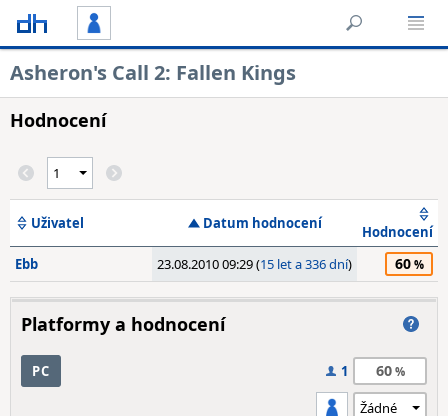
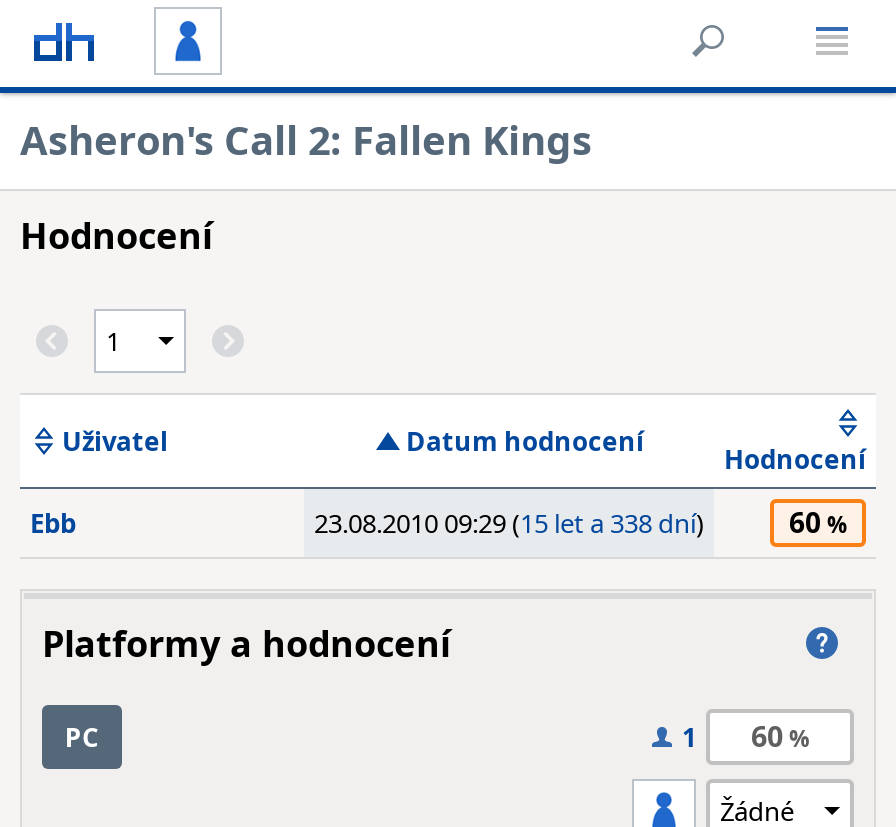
[157,255,352,273] 23.08.2010 09:29 (15 let a 336 dní) -> [314,505,704,541] 23.08.2010 09:29 (15 let a 338 dní)

